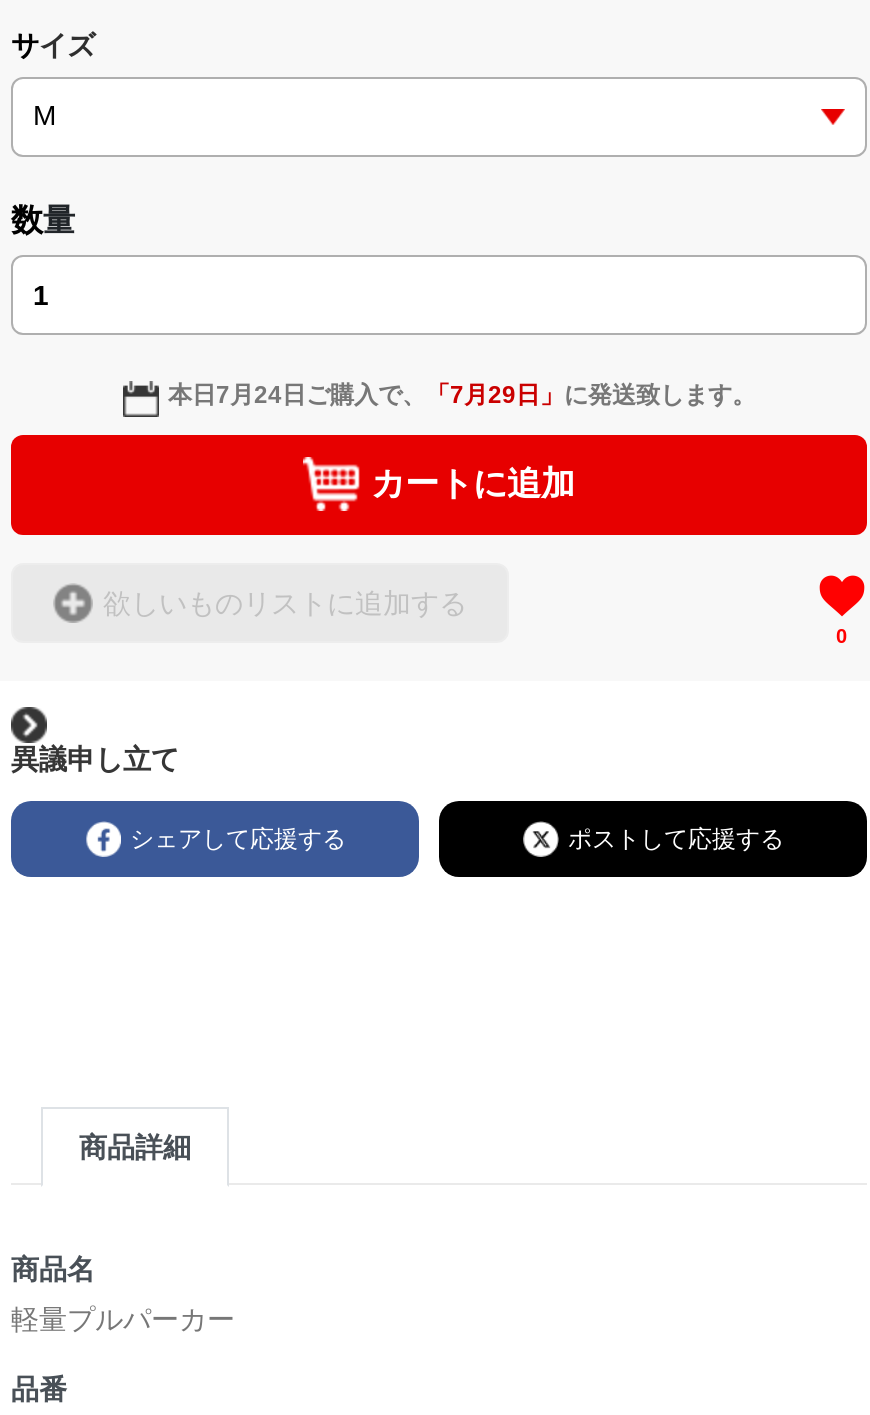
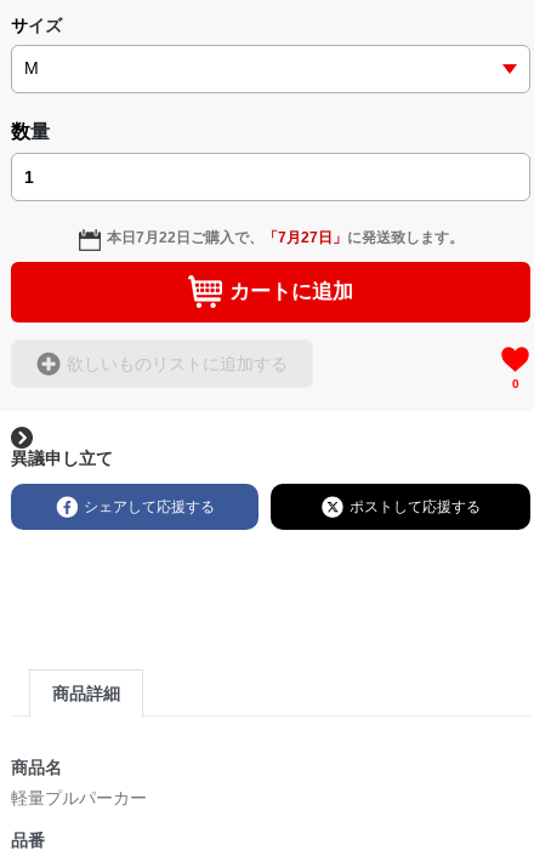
[168,380,756,408] 本日7月24日ご購入で、「7月29日」に発送致します。 -> [106,229,463,246] 本日7月22日ご購入で、「7月27日」に発送致します。

